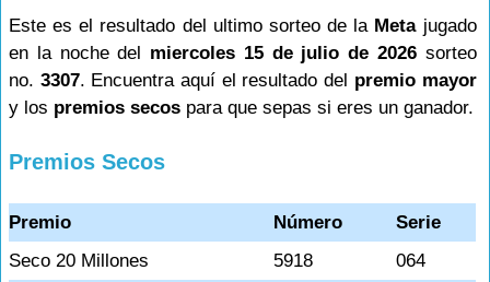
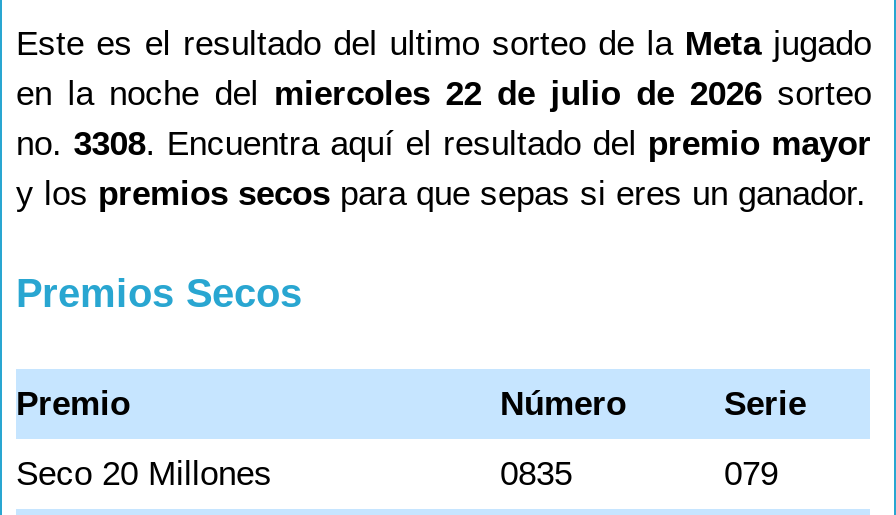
[9,43,476,63] en la noche del miercoles 15 de julio de 2026 sorteo -> [16,75,871,113] en la noche del miercoles 22 de julio de 2026 sorteo
[9,70,476,91] no. 3307. Encuentra aquí el resultado del premio mayor -> [16,125,871,163] no. 3308. Encuentra aquí el resultado del premio mayor
[273,250,313,271] 5918 -> [500,455,572,493] 0835
[396,250,425,271] 064 -> [724,455,778,493] 079

